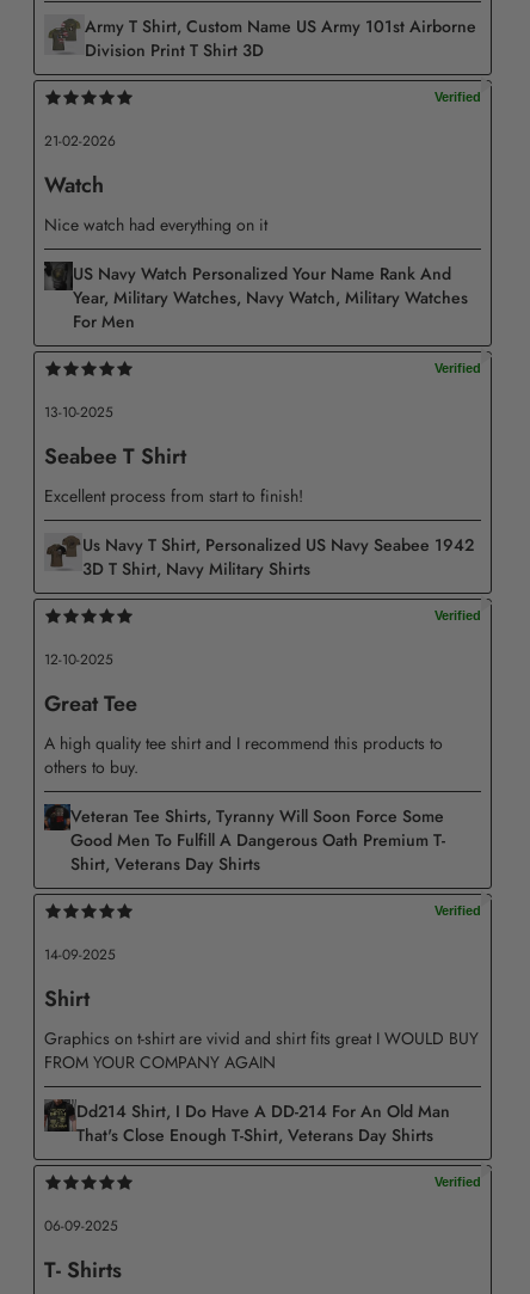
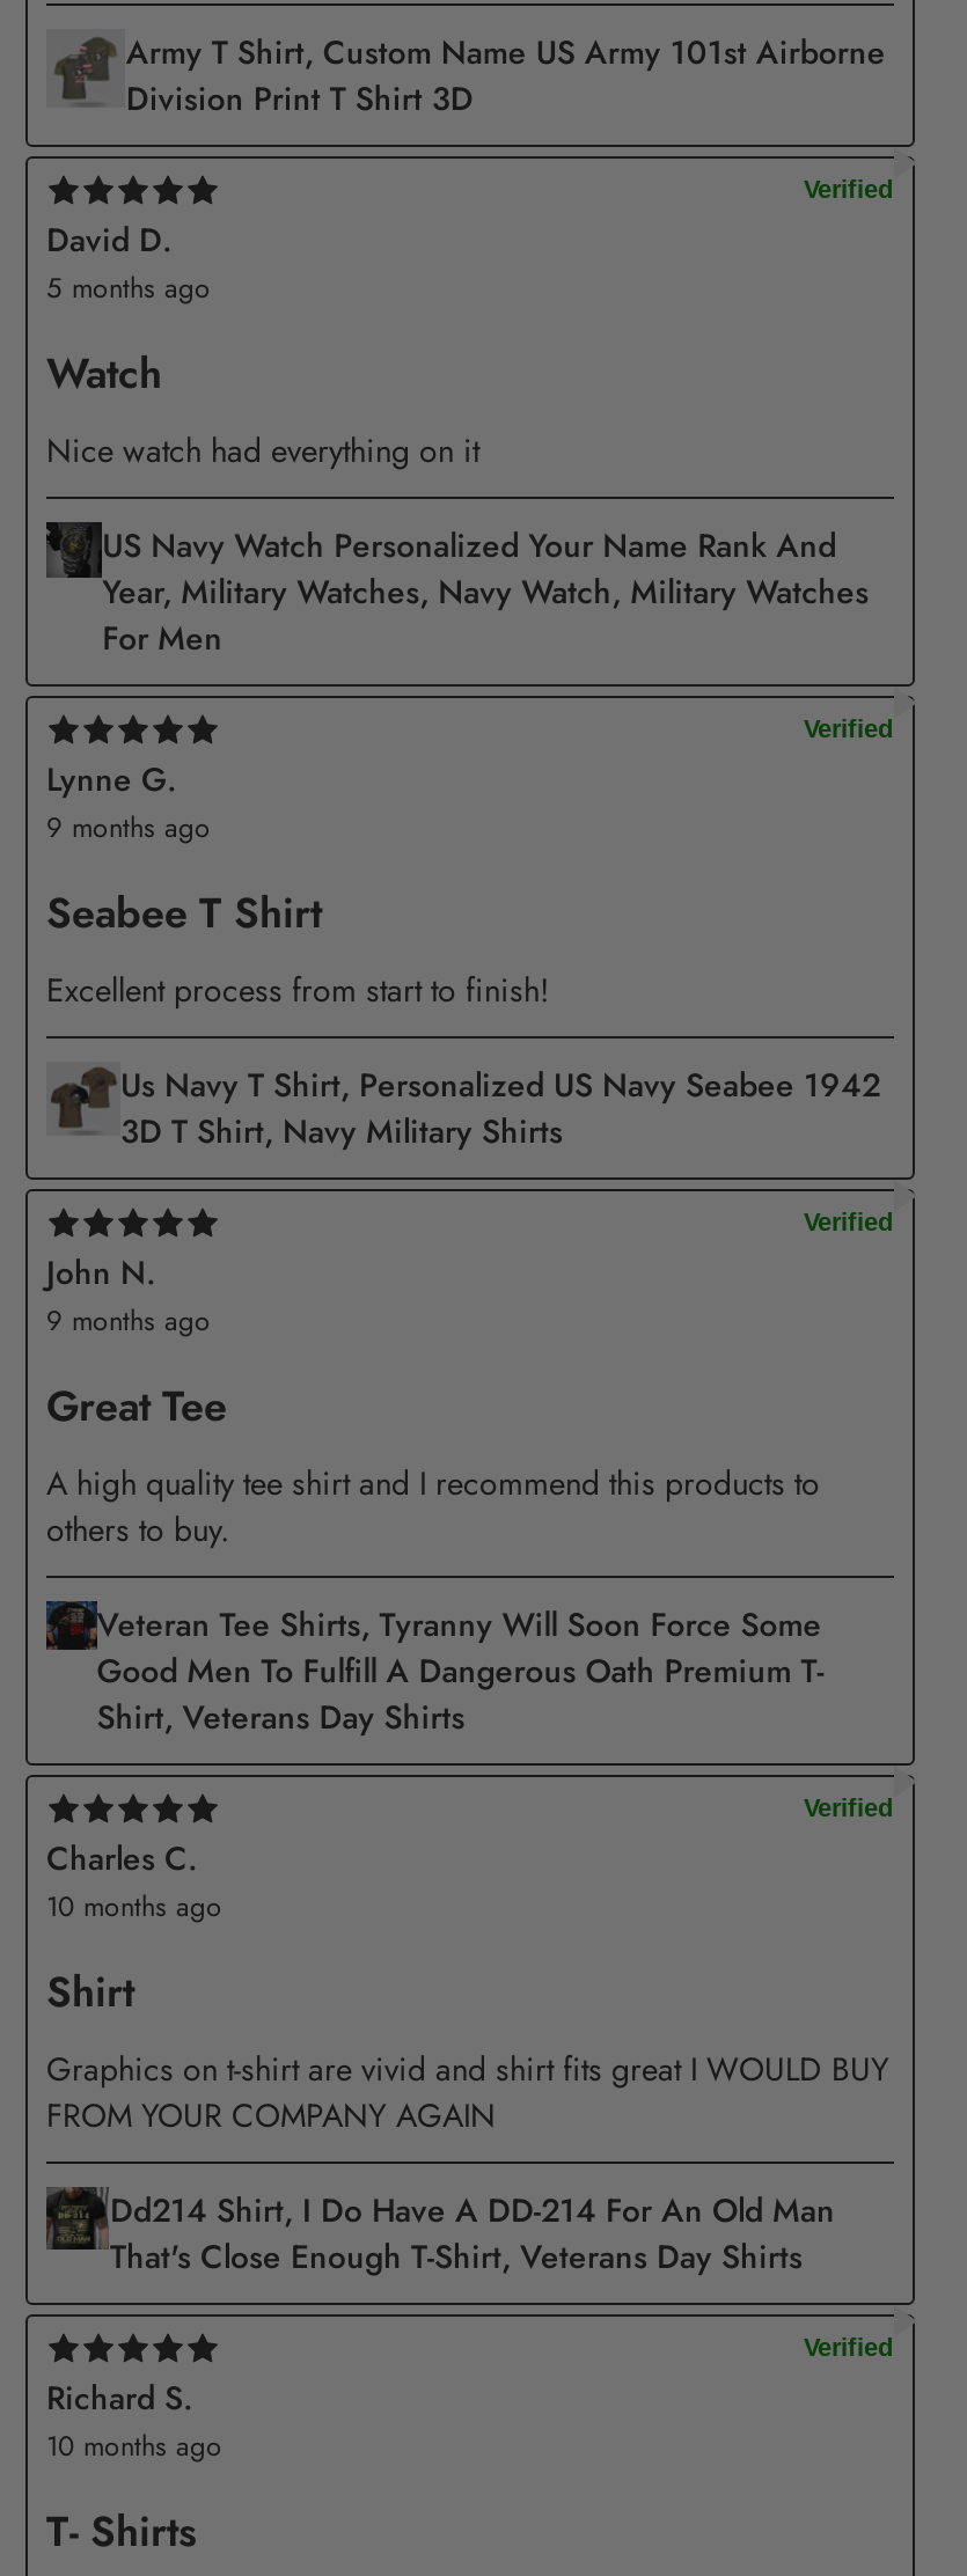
[44,130,116,151] 21-02-2026 -> [46,215,211,306] David D. | 5 months ago
[44,401,113,422] 13-10-2025 -> [46,755,211,845] Lynne G. | 9 months ago
[44,649,113,669] 12-10-2025 -> [46,1248,211,1338] John N. | 9 months ago
[44,944,116,964] 14-09-2025 -> [46,1834,222,1924] Charles C. | 10 months ago
[44,1215,118,1235] 06-09-2025 -> [46,2373,222,2464] Richard S. | 10 months ago

